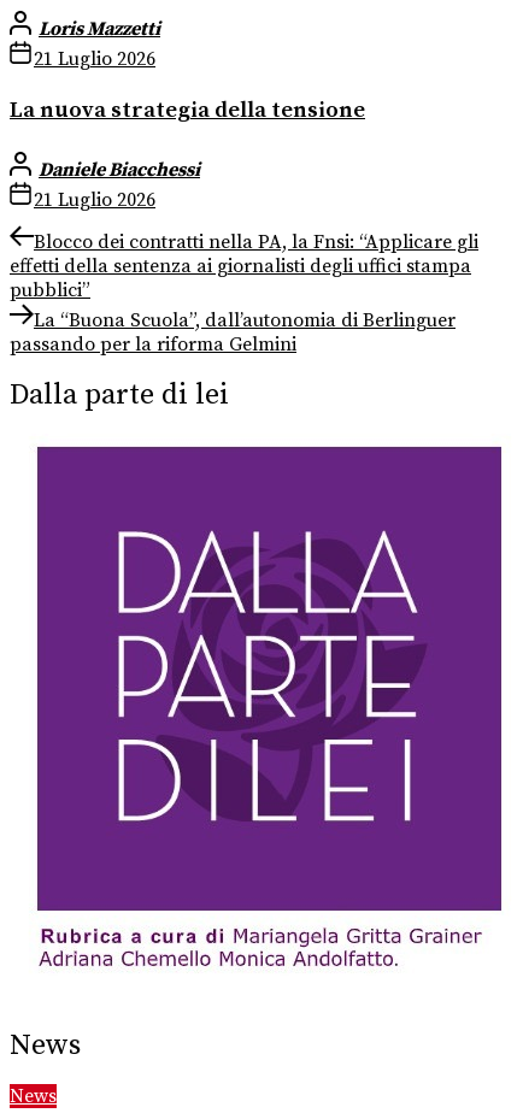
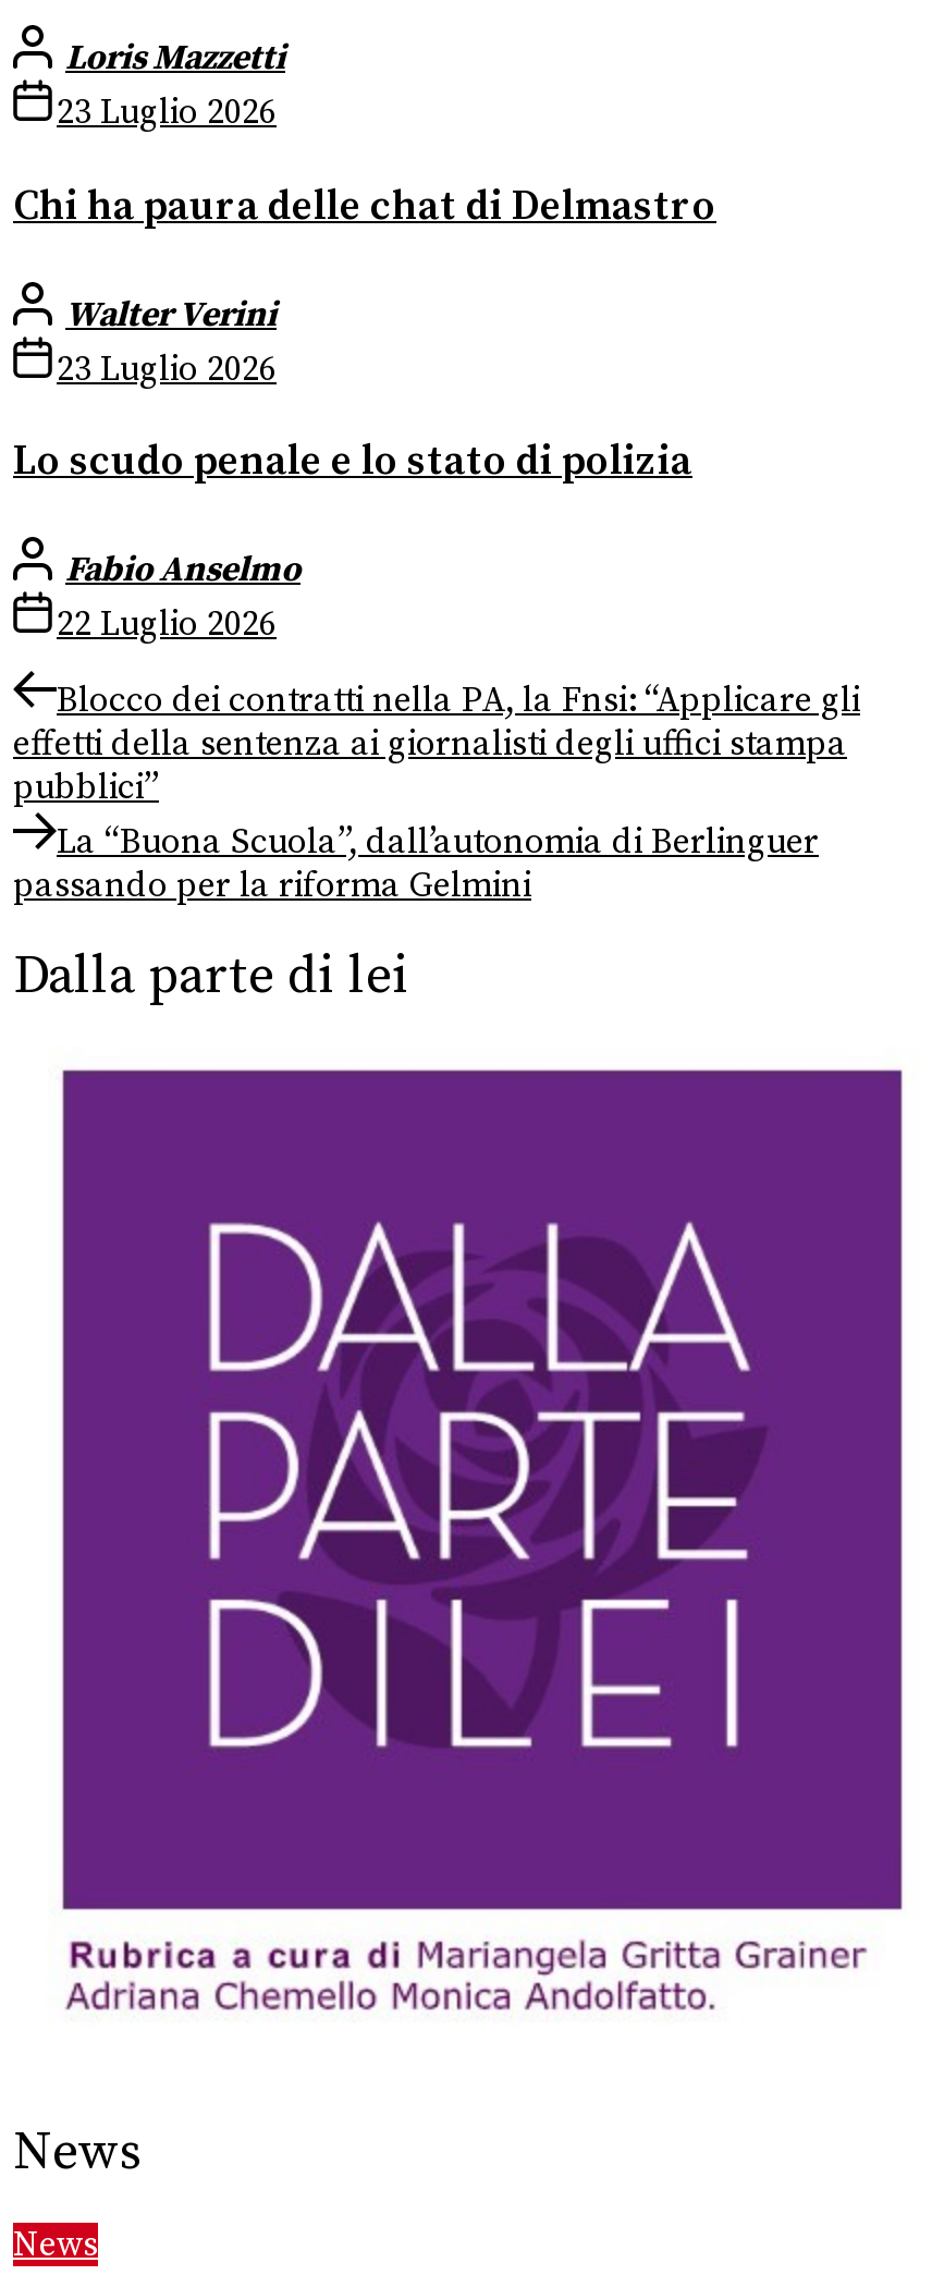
[10,47,365,212] 21 Luglio 2026 | La nuova strategia della tensione | Daniele Biacchessi | 21 Luglio 2026 -> [13,91,716,646] 23 Luglio 2026 | Chi ha paura delle chat di Delmastro | Walter Verini | 23 Luglio 2026 | Lo scudo penale e lo stato di polizia | Fabio Anselmo | 22 Luglio 2026

